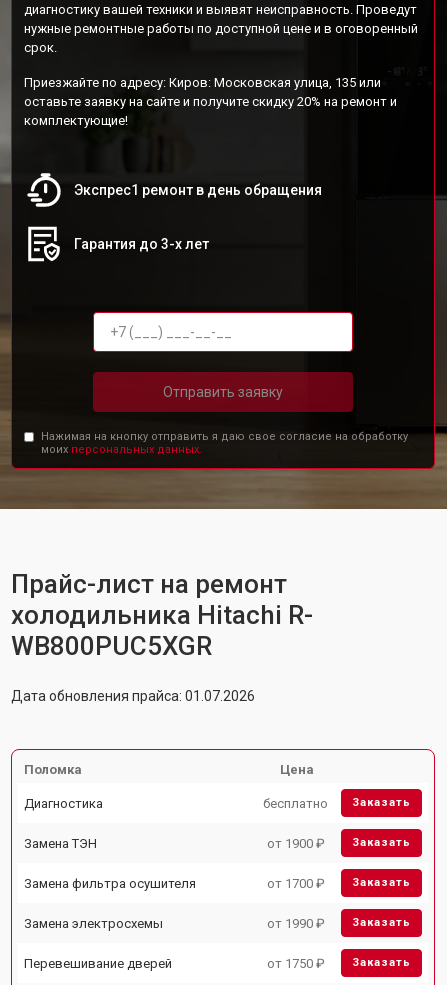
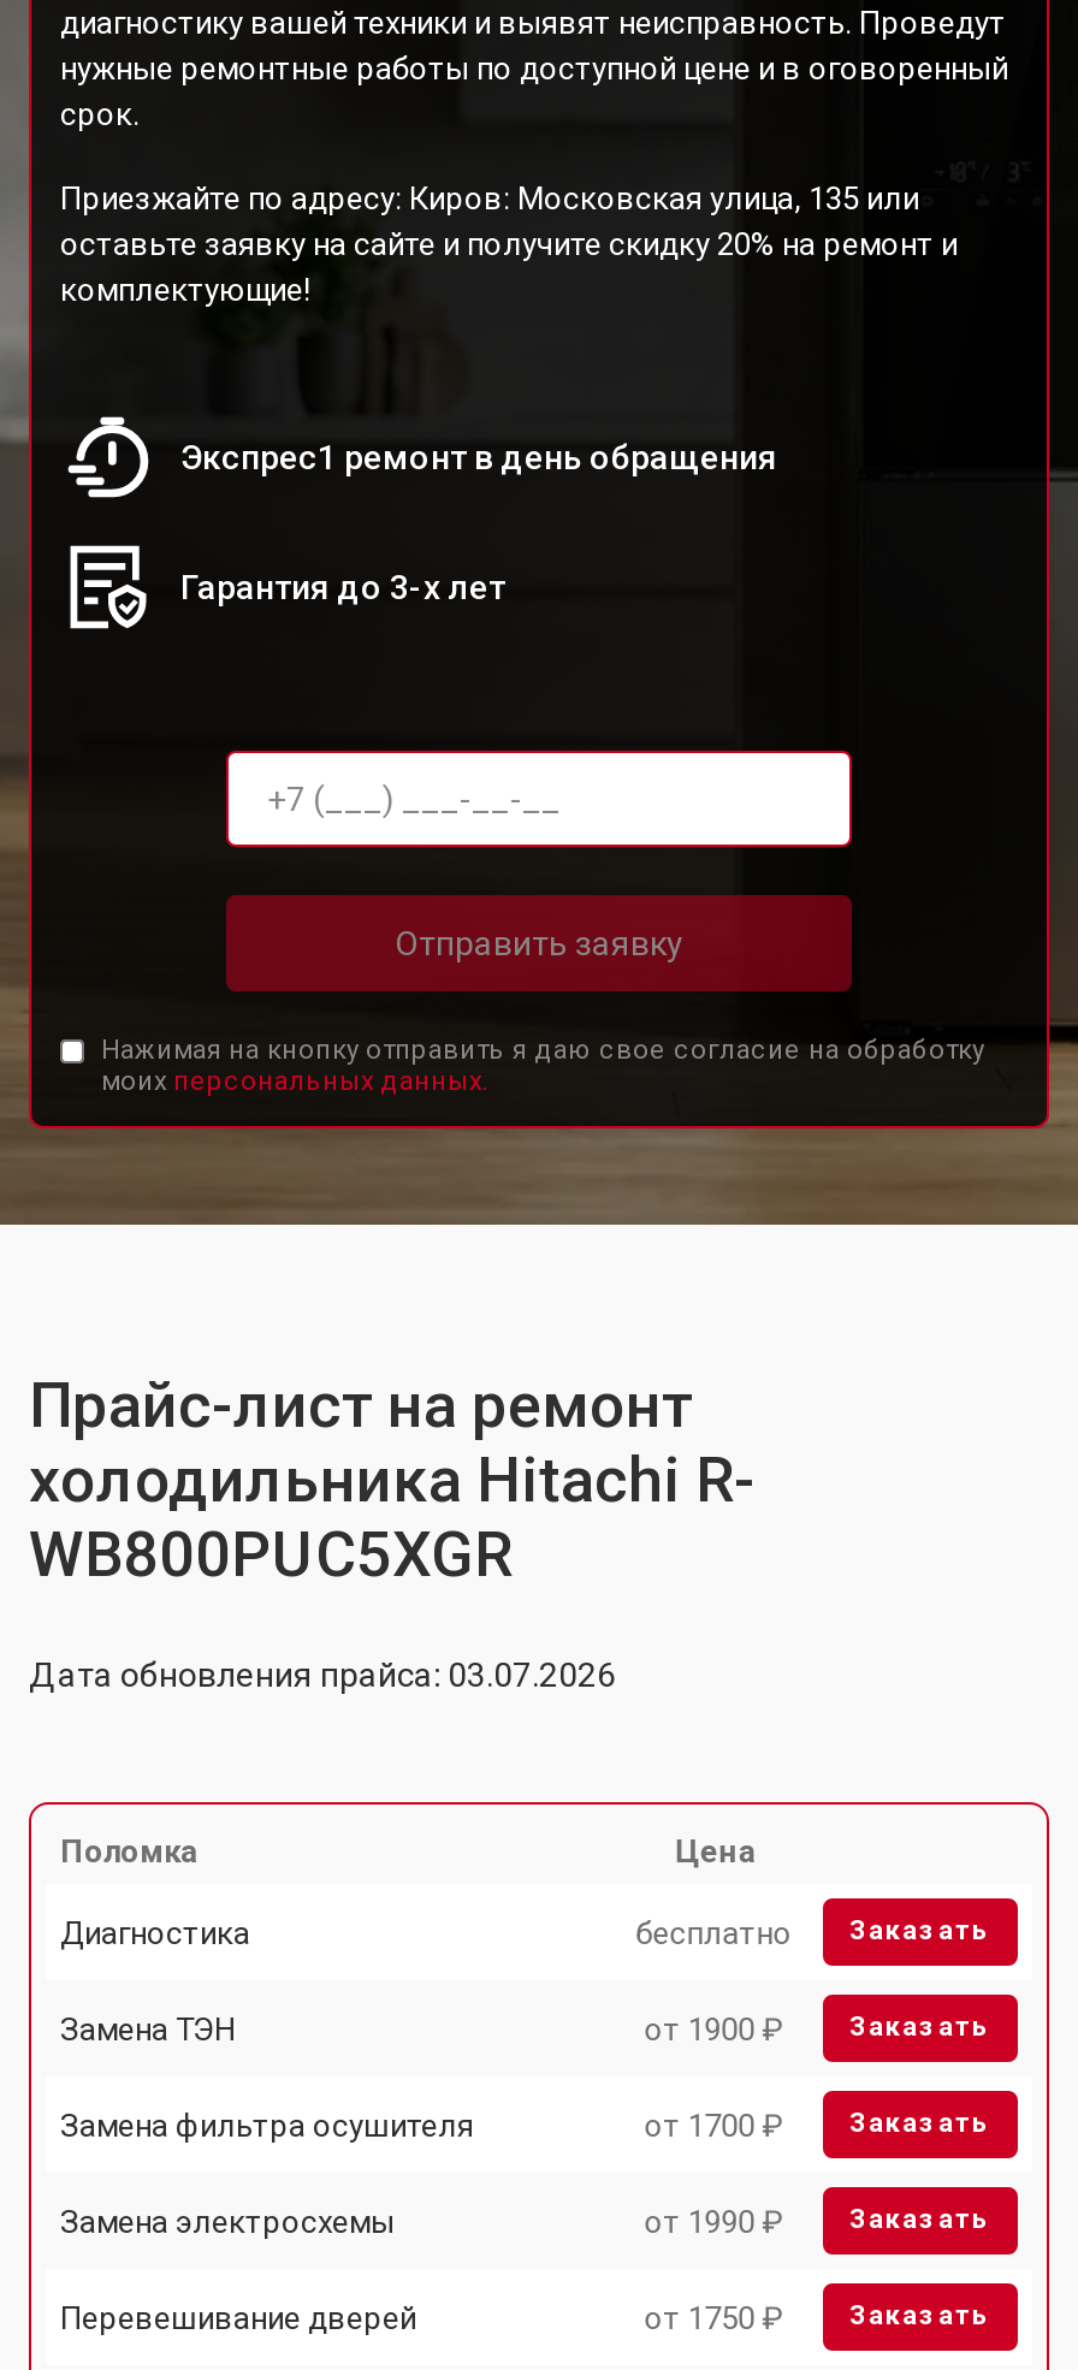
[11,688,255,704] Дата обновления прайса: 01.07.2026 -> [29,1655,616,1694] Дата обновления прайса: 03.07.2026

